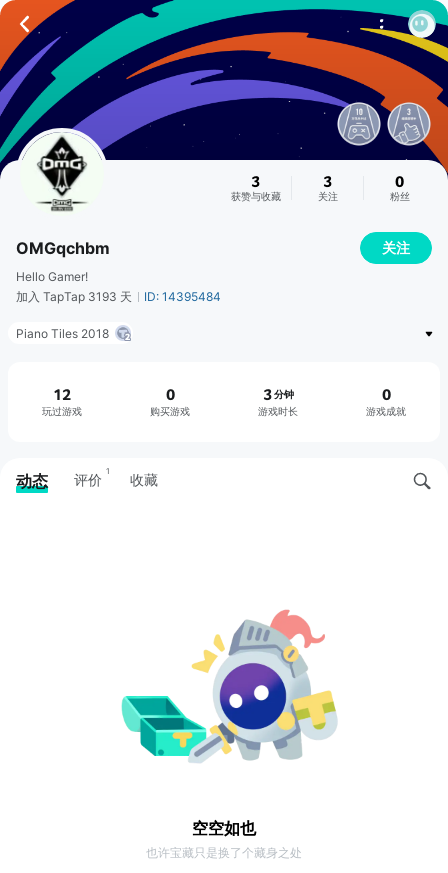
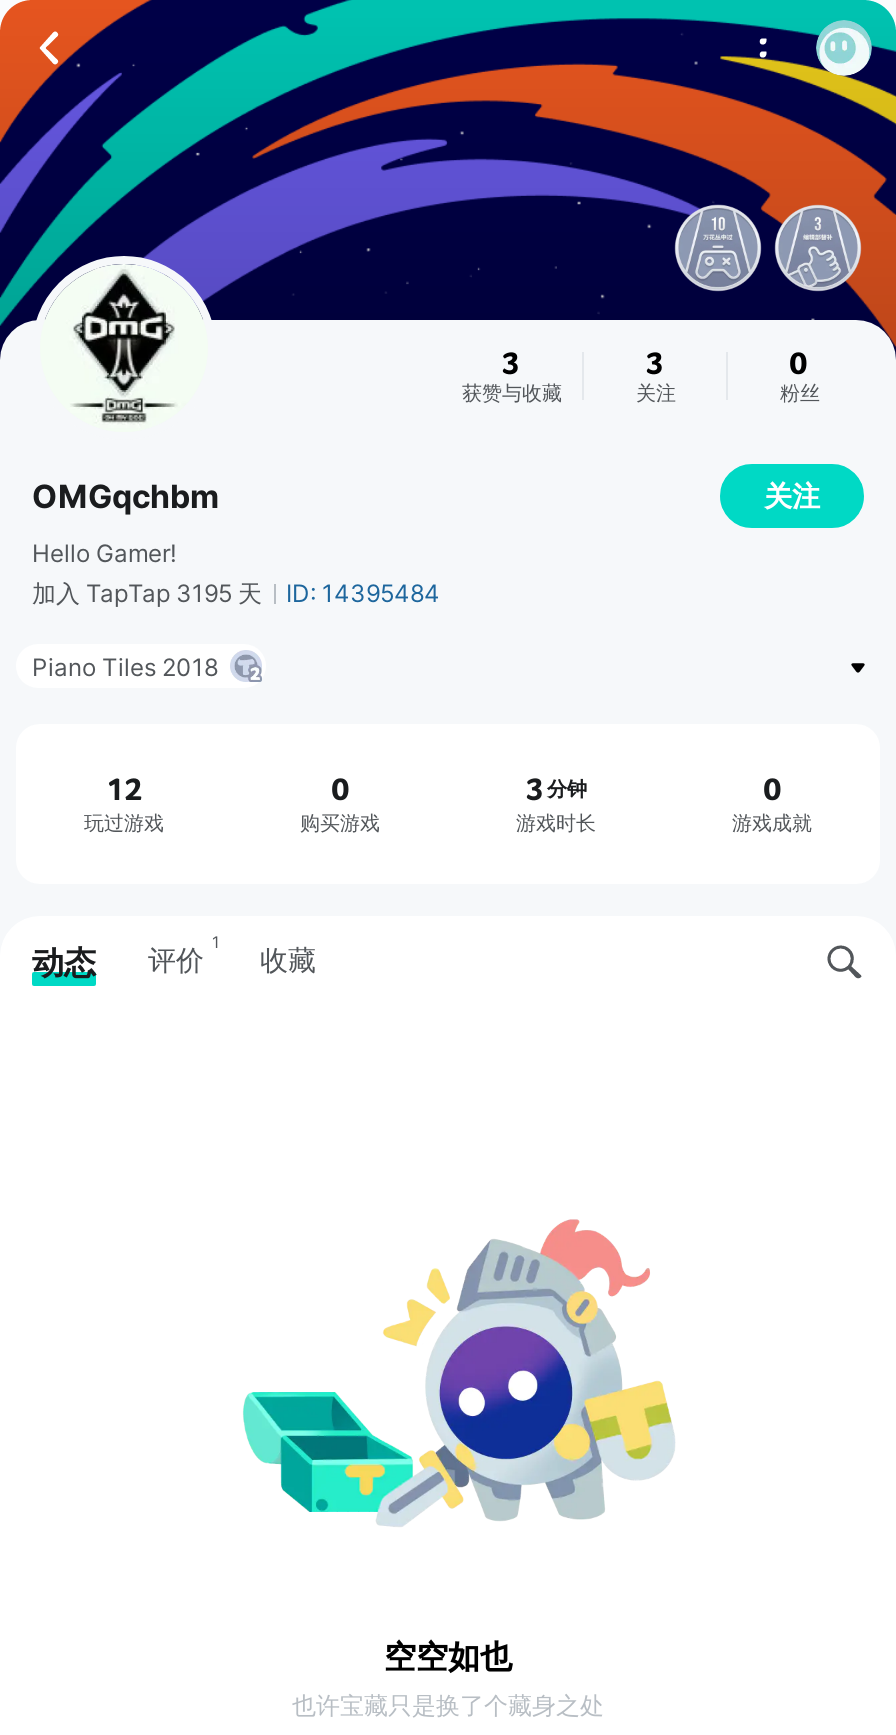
[16,289,132,304] 加入 TapTap 3193 天 -> [32,578,262,608] 加入 TapTap 3195 天

